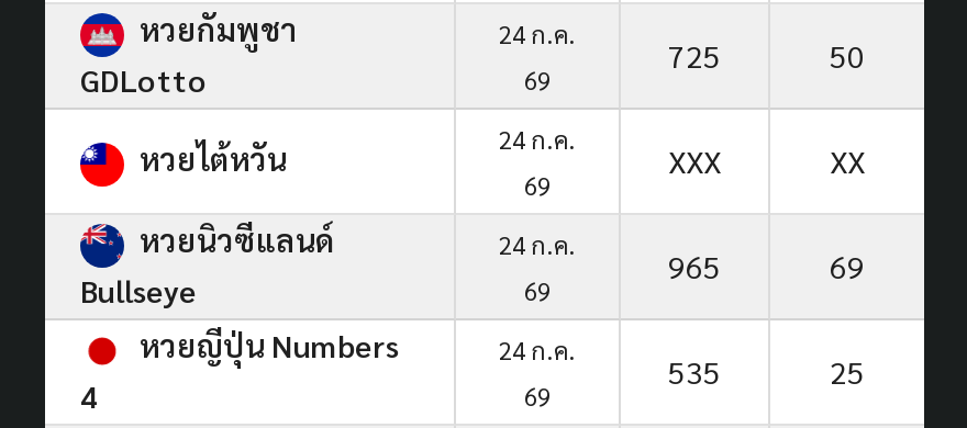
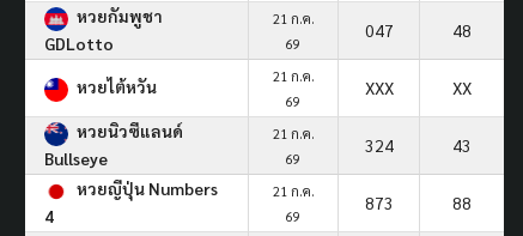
[499,17,576,50] 24 ก.ค. -> [272,9,314,27] 21 ก.ค.
[668,35,721,74] 725 -> [364,19,393,40] 047
[830,35,865,74] 50 -> [452,19,472,40] 48
[499,122,576,155] 24 ก.ค. -> [272,67,314,85] 21 ก.ค.
[499,228,576,261] 24 ก.ค. -> [272,124,314,142] 21 ก.ค.
[668,245,721,285] 965 -> [364,134,393,155] 324
[830,245,865,285] 69 -> [452,134,472,155] 43
[499,333,576,366] 24 ก.ค. -> [272,182,314,200] 21 ก.ค.
[668,351,721,390] 535 -> [364,191,393,213] 873
[830,351,865,390] 25 -> [452,191,472,213] 88

